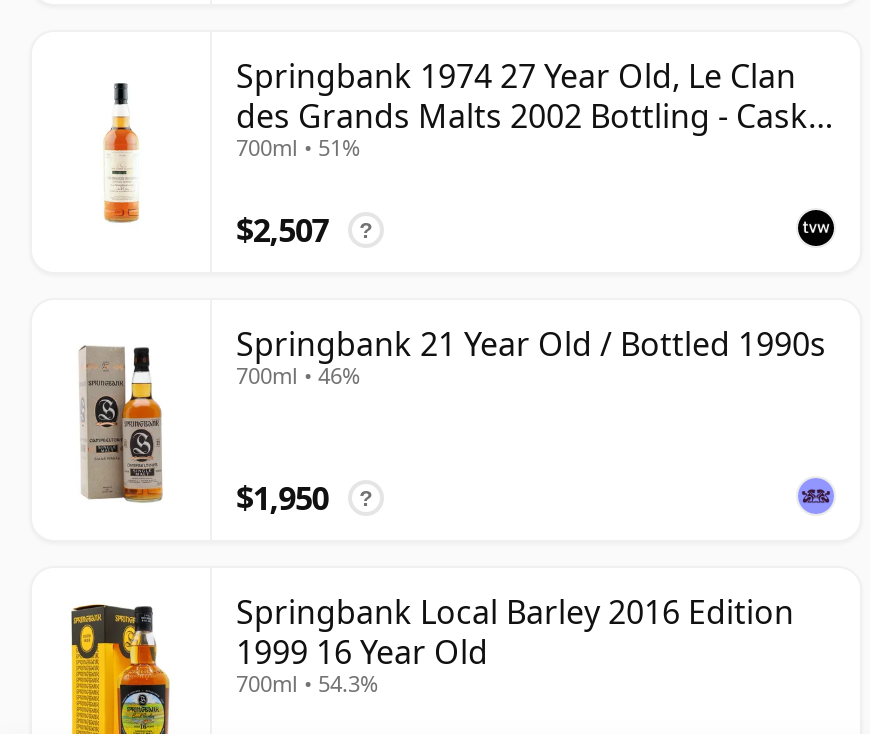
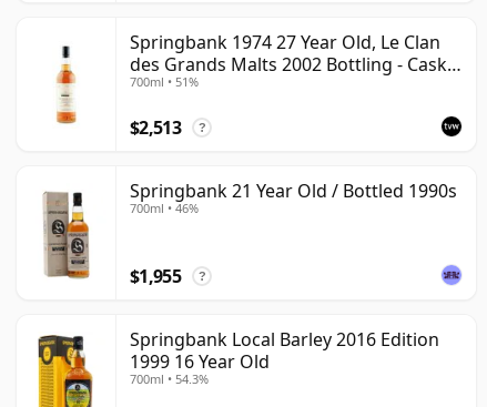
[236,208,328,252] $2,507 -> [130,116,181,140] $2,513
[236,476,328,520] $1,950 -> [130,264,181,289] $1,955

